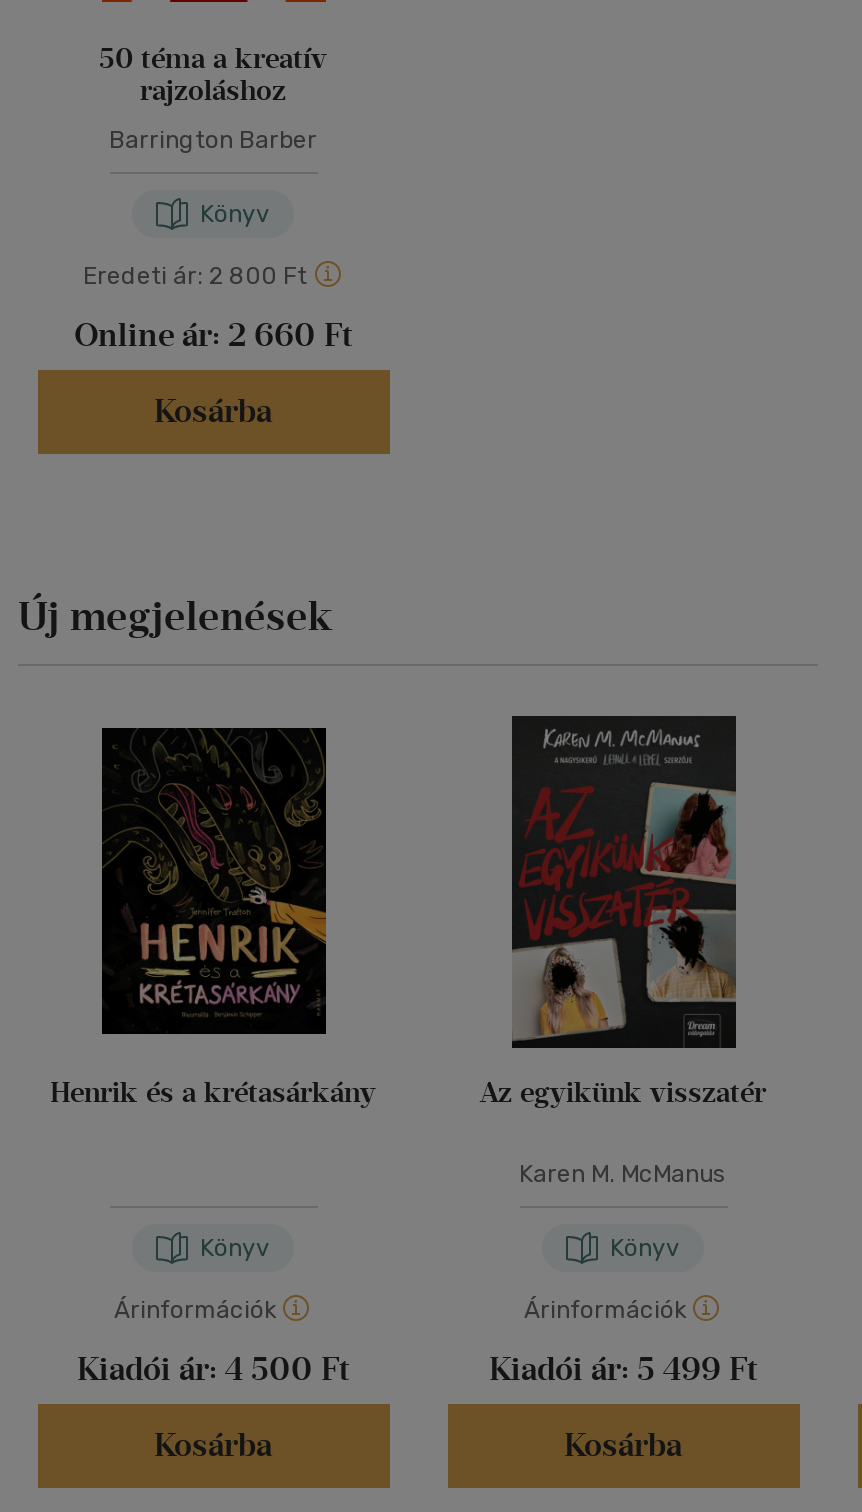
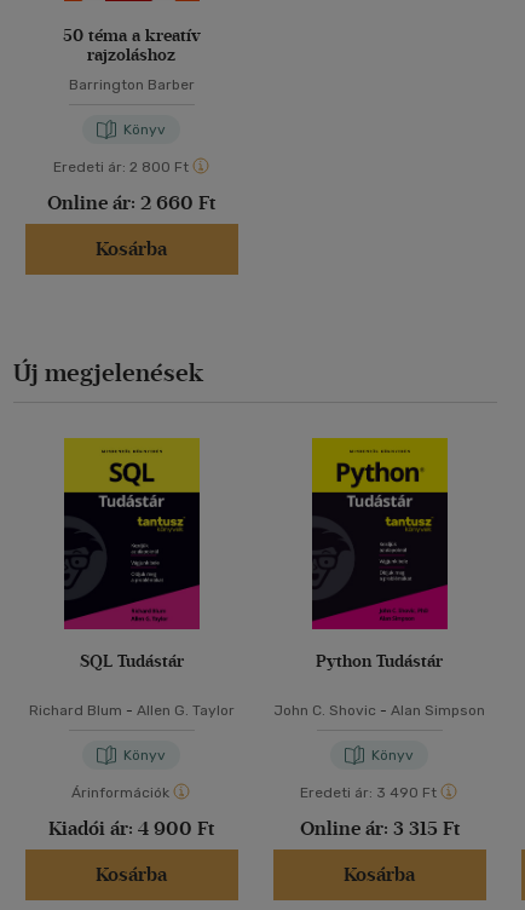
[50,724,376,1110] [image] | Henrik és a krétasárkány -> [28,437,234,719] [image] | SQL Tudástár | Richard Blum - Allen G. Taylor
[480,714,766,1110] [image] | Az egyikünk visszatér -> [311,433,449,672] [image] | Python Tudástár
[519,1160,727,1188] Karen M. McManus -> [273,702,485,719] John C. Shovic - Alan Simpson
[524,1296,686,1324] Árinformációk -> [300,784,437,801] Eredeti ár: 3 490 Ft
[77,1350,349,1388] Kiadói ár: 4 500 Ft -> [48,817,214,840] Kiadói ár: 4 900 Ft
[489,1350,757,1388] Kiadói ár: 5 499 Ft -> [299,817,459,840] Online ár: 3 315 Ft

